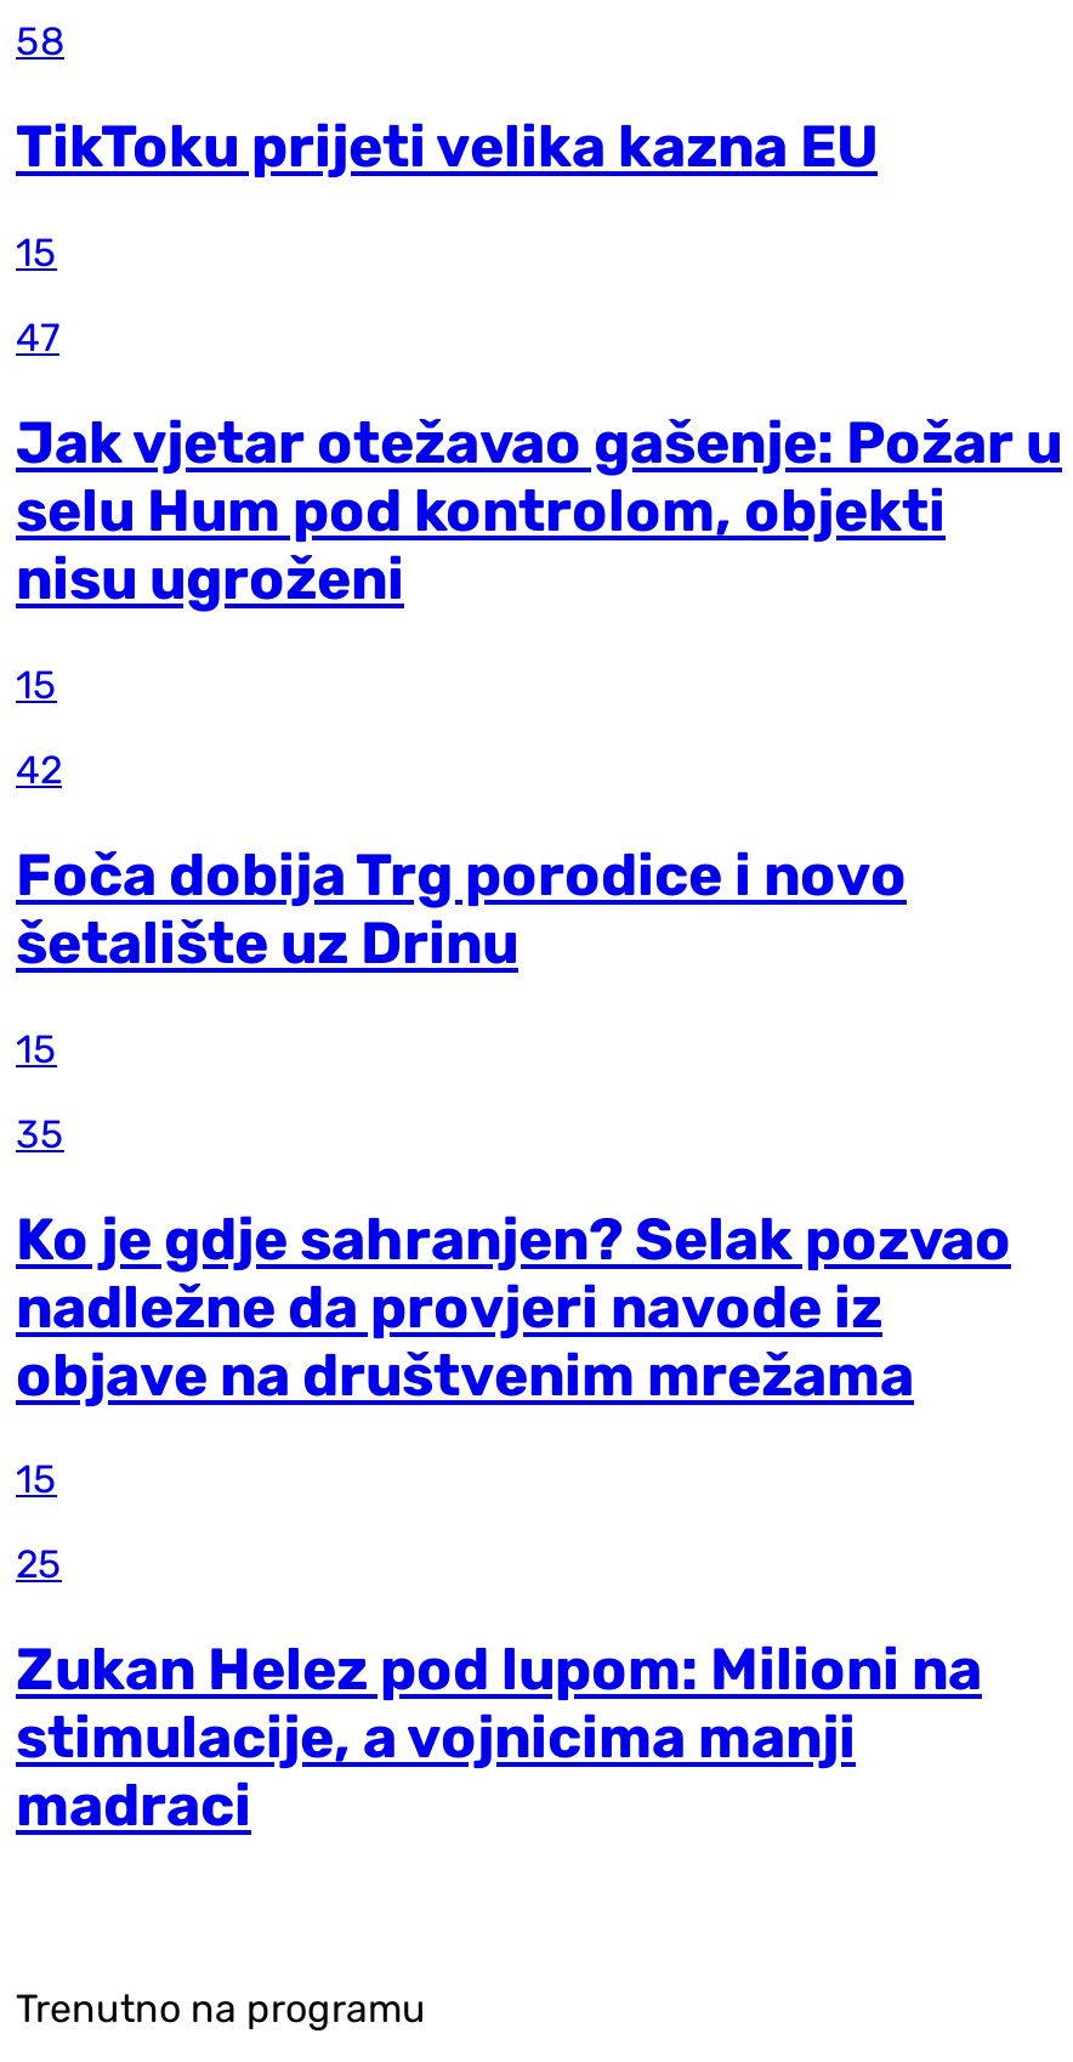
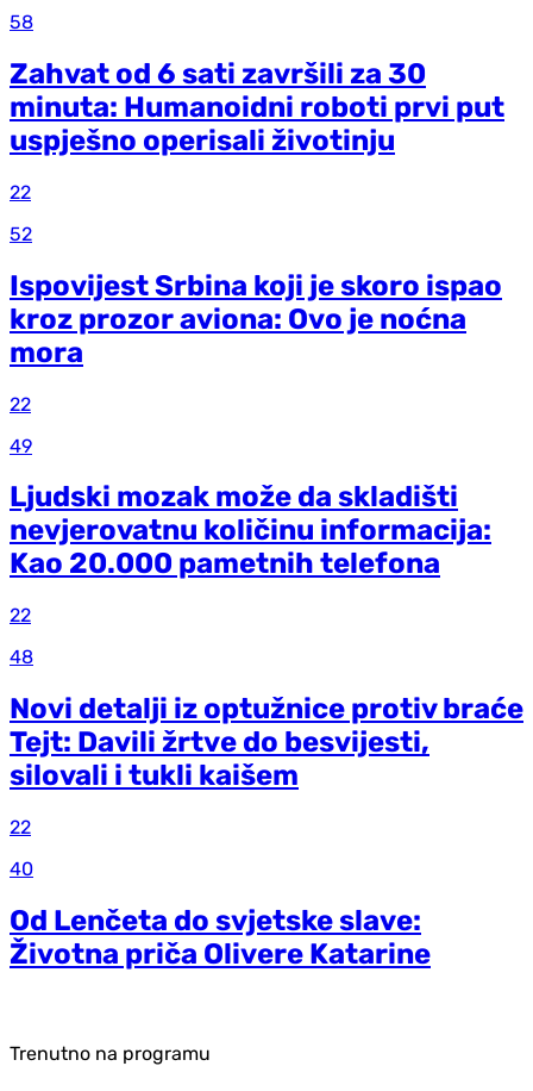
[16,113,878,181] TikToku prijeti velika kazna EU -> [10,57,504,157] Zahvat od 6 sati završili za 30 | minuta: Humanoidni roboti prvi put | uspješno operisali životinju
[16,229,57,275] 15 -> [10,181,31,203] 22
[16,314,59,360] 47 -> [10,222,32,245] 52
[16,409,1062,613] Jak vjetar otežavao gašenje: Požar u | selu Hum pod kontrolom, objekti | nisu ugroženi -> [10,269,502,369] Ispovijest Srbina koji je skoro ispao | kroz prozor aviona: Ovo je noćna | mora
[16,661,57,707] 15 -> [10,393,31,415] 22
[16,746,62,792] 42 -> [10,434,32,457] 49
[16,840,907,976] Foča dobija Trg porodice i novo | šetalište uz Drinu -> [10,481,491,581] Ljudski mozak može da skladišti | nevjerovatnu količinu informacija: | Kao 20.000 pametnih telefona
[16,1025,57,1071] 15 -> [10,604,31,627] 22
[16,1110,64,1156] 35 -> [10,646,33,669] 48
[16,1204,1011,1408] Ko je gdje sahranjen? Selak pozvao | nadležne da provjeri navode iz | objave na društvenim mrežama -> [10,692,523,792] Novi detalji iz optužnice protiv braće | Tejt: Davili žrtve do besvijesti, | silovali i tukli kaišem
[16,1457,57,1503] 15 -> [10,816,31,839] 22
[16,1542,62,1588] 25 -> [10,858,33,880] 40
[16,1636,982,1840] Zukan Helez pod lupom: Milioni na | stimulacije, a vojnicima manji | madraci -> [10,904,431,971] Od Lenčeta do svjetske slave: | Životna priča Olivere Katarine

